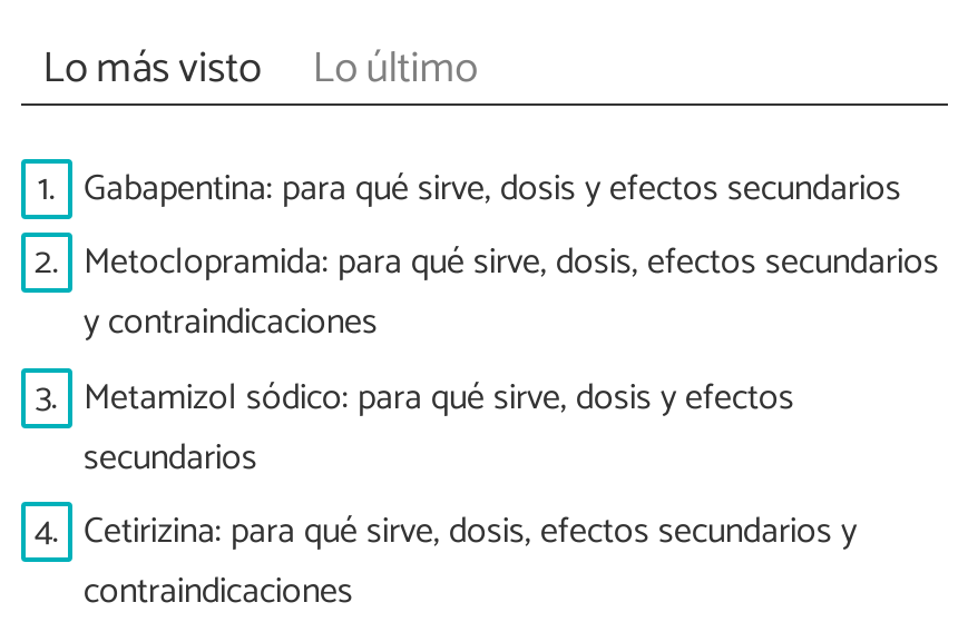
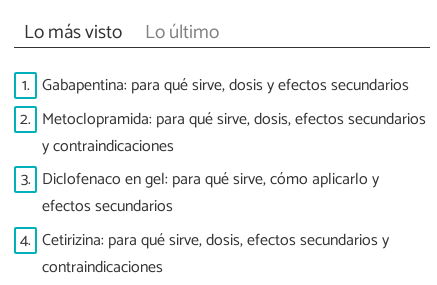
[36,368,794,488] 3. Metamizol sódico: para qué sirve, dosis y efectos | secundarios -> [20,166,379,220] 3. Diclofenaco en gel: para qué sirve, cómo aplicarlo y | efectos secundarios

